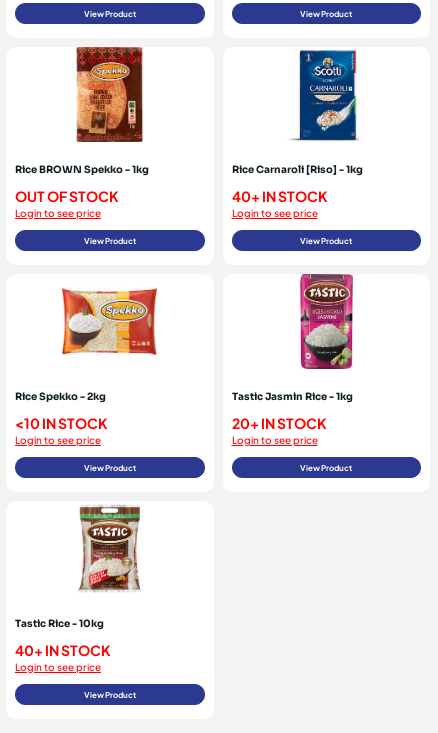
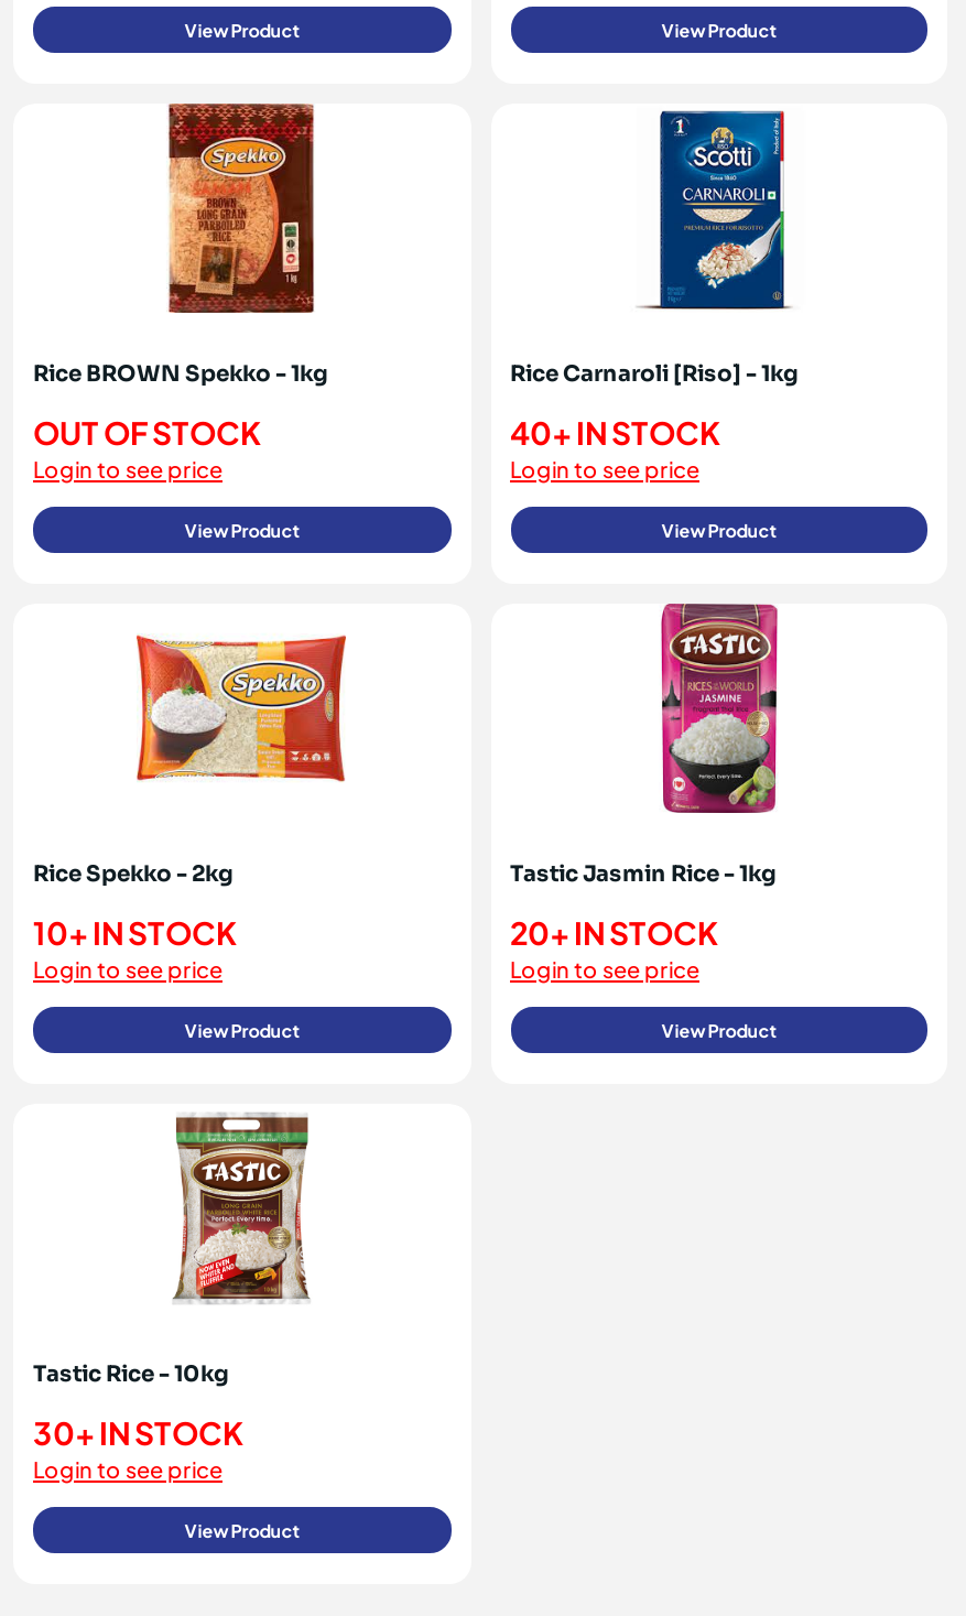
[15,414,108,432] <10 IN STOCK -> [33,912,238,952] 10+ IN STOCK
[15,641,111,659] 40+ IN STOCK -> [33,1412,245,1452] 30+ IN STOCK

